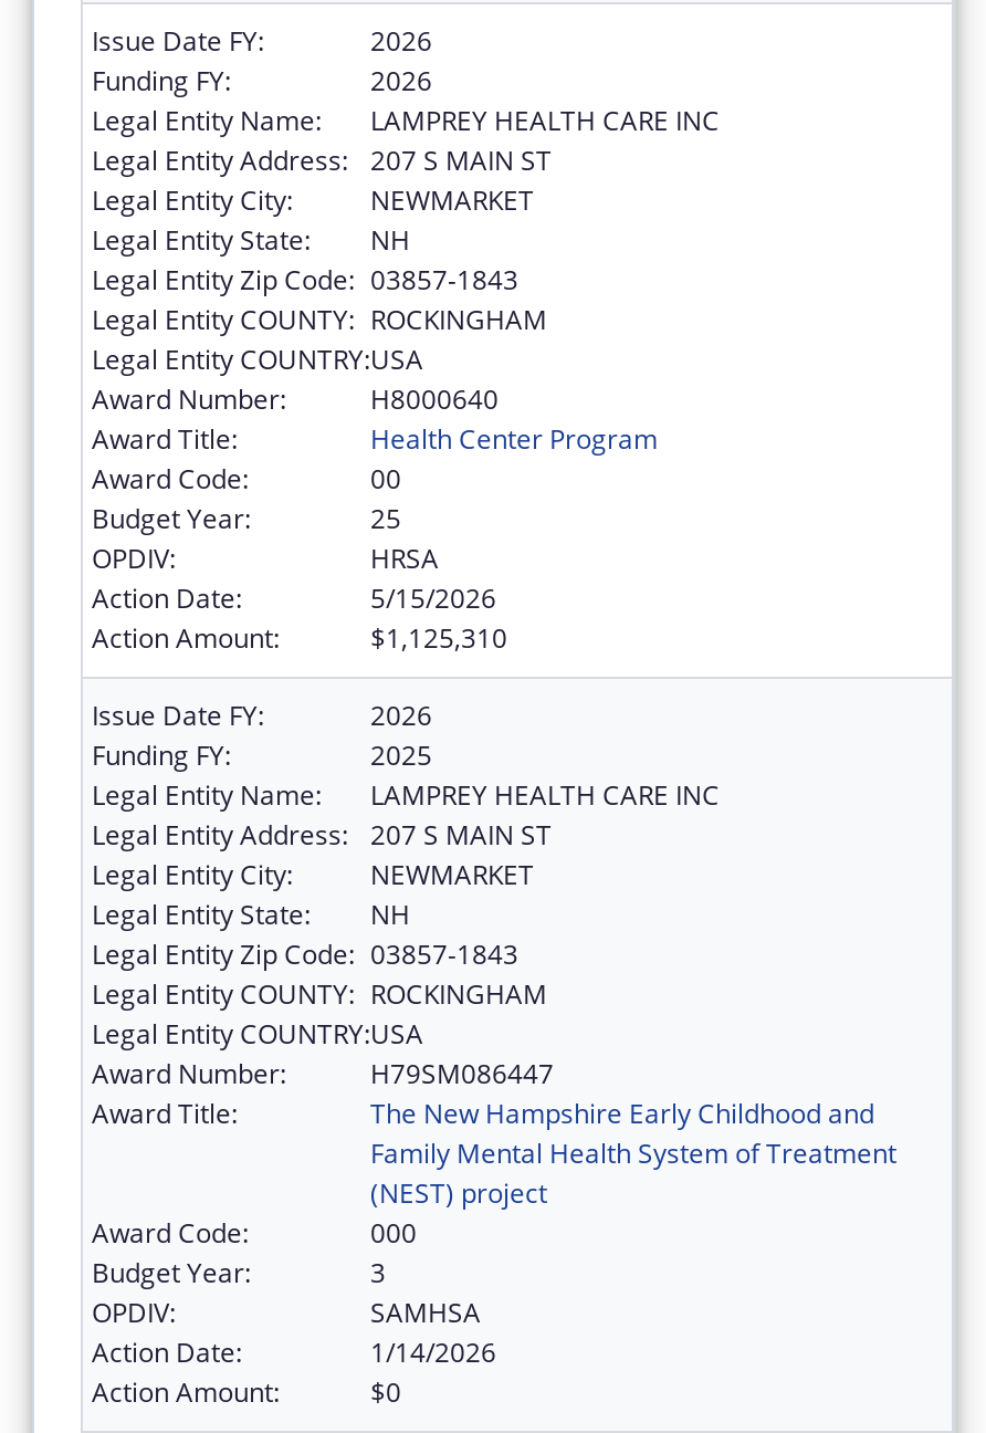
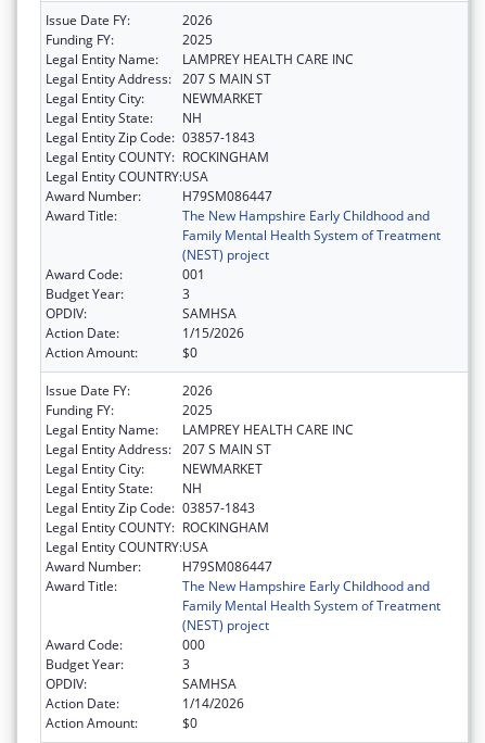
[370,61,432,98] 2026 -> [182,30,213,48] 2025
[370,379,499,417] H8000640 -> [182,186,272,205] H79SM086447
[370,419,658,457] Health Center Program -> [182,206,441,263] The New Hampshire Early Childhood and | Family Mental Health System of Treatment | (NEST) project
[370,459,401,496] 00 -> [182,265,205,283] 001
[370,499,401,536] 25 -> [182,284,190,303] 3
[370,538,439,576] HRSA -> [182,304,237,322] SAMHSA
[370,578,496,616] 5/15/2026 -> [182,323,244,342] 1/15/2026
[370,618,507,656] $1,125,310 -> [182,343,197,361] $0

